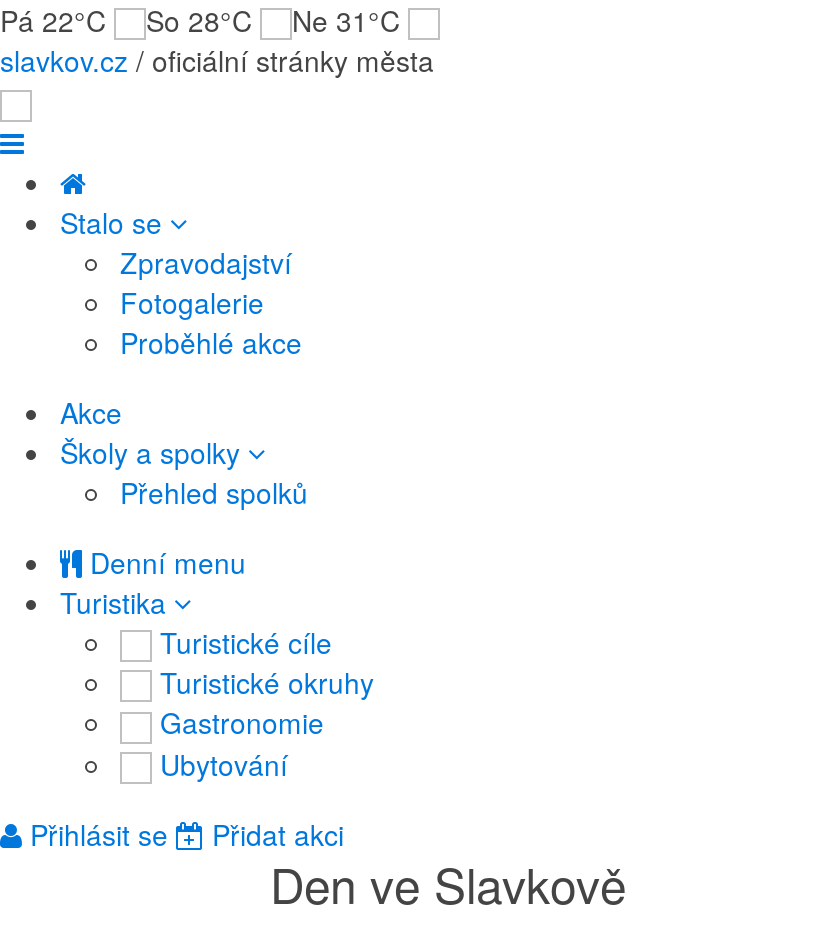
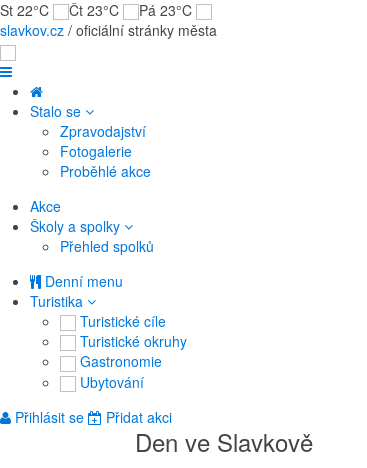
[0,0,408,40] Pá 22°C | So 28°C | Ne 31°C -> [0,0,196,20] St 22°C | Čt 23°C | Pá 23°C

